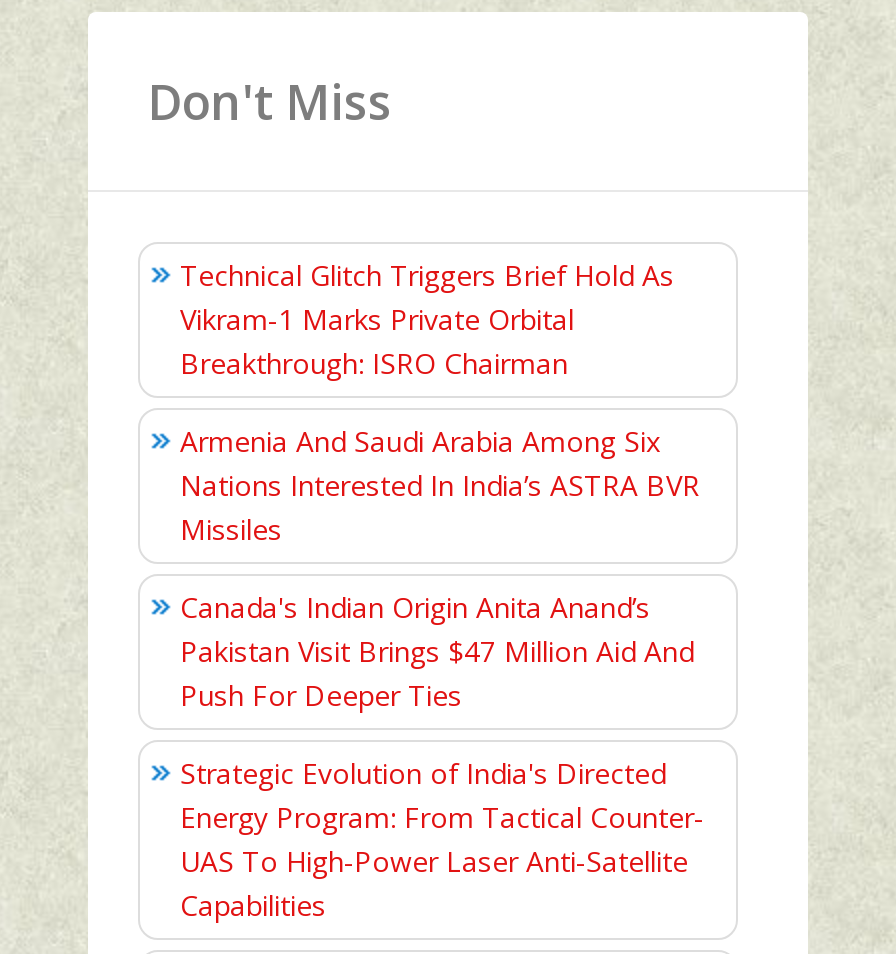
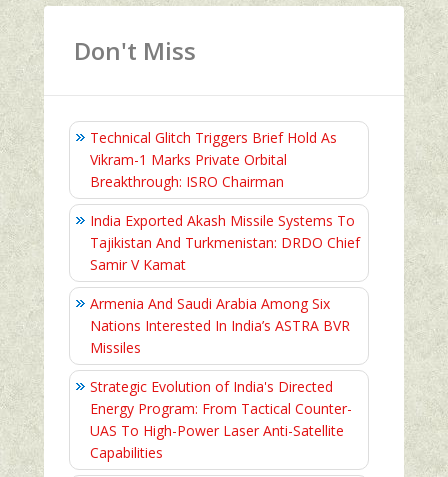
none -> [90,211,360,274] India Exported Akash Missile Systems To | Tajikistan And Turkmenistan: DRDO Chief | Samir V Kamat
moved [180,422,700,548] -> [90,294,350,357]: Armenia And Saudi Arabia Among Six | Nations Interested In India’s ASTRA BVR | Missiles
[180,588,694,714] Canada's Indian Origin Anita Anand’s | Pakistan Visit Brings $47 Million Aid And | Push For Deeper Ties -> none

